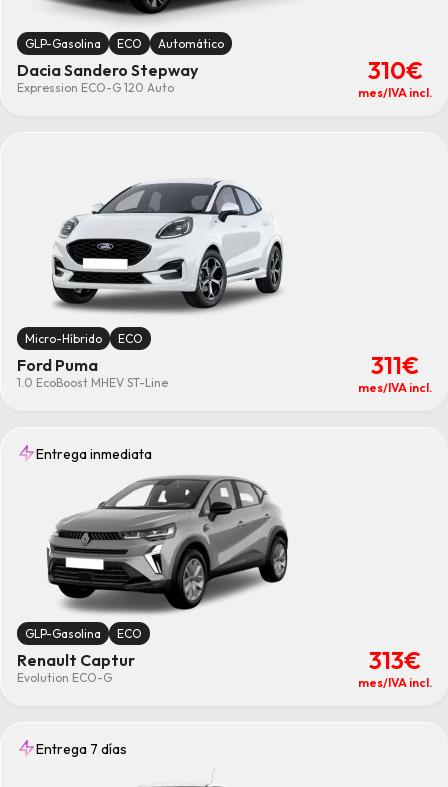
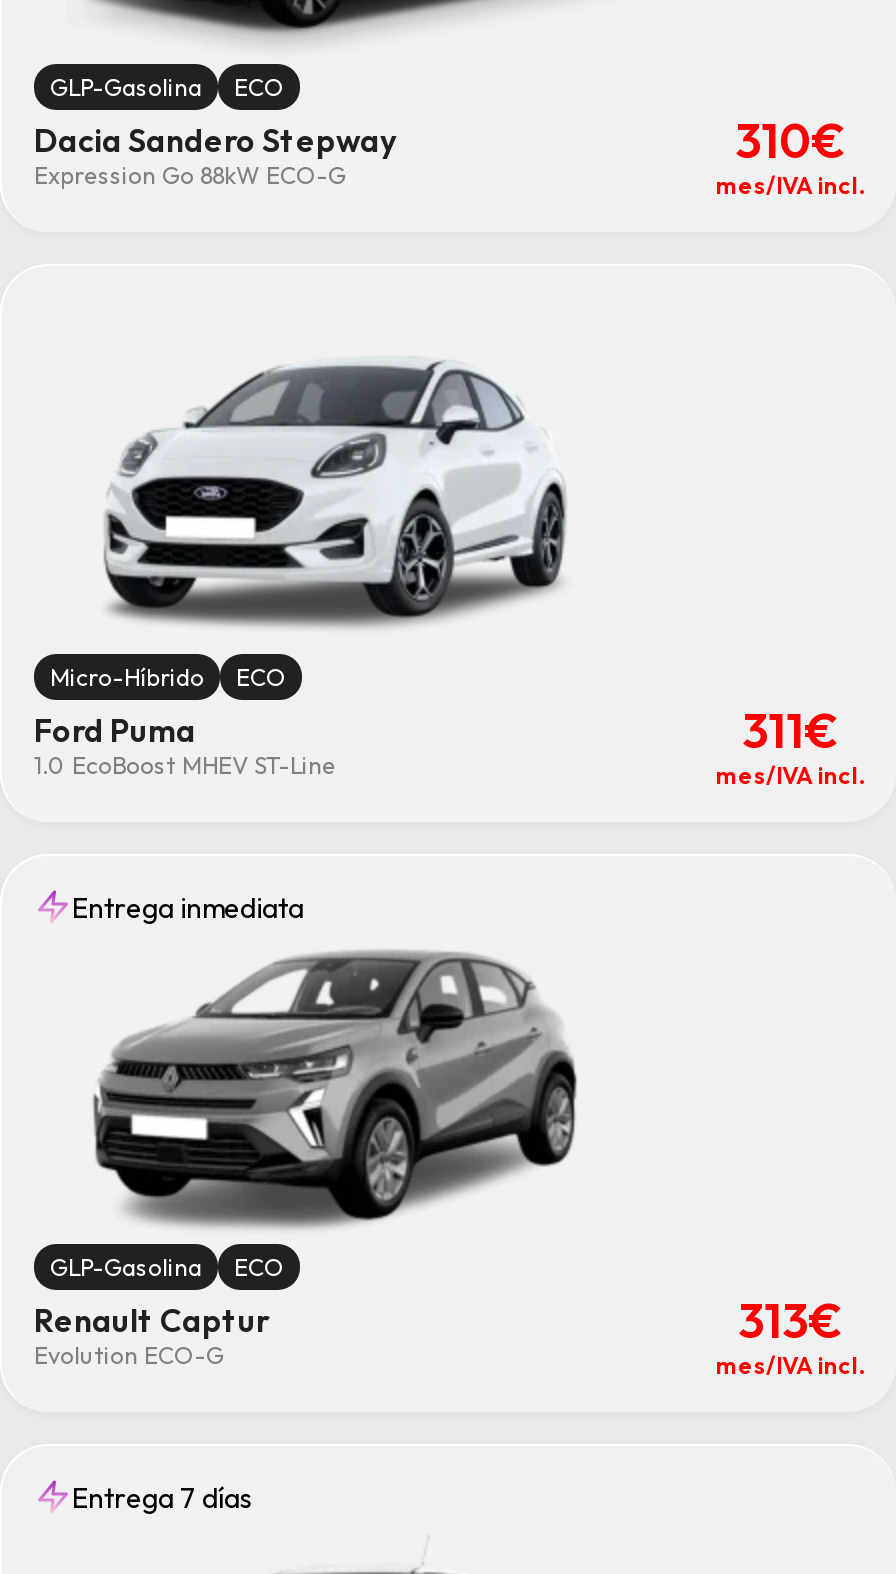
[158,35,224,50] Automático -> none
[17,79,174,94] Expression ECO-G 120 Auto -> [34,159,346,189] Expression Go 88kW ECO-G

